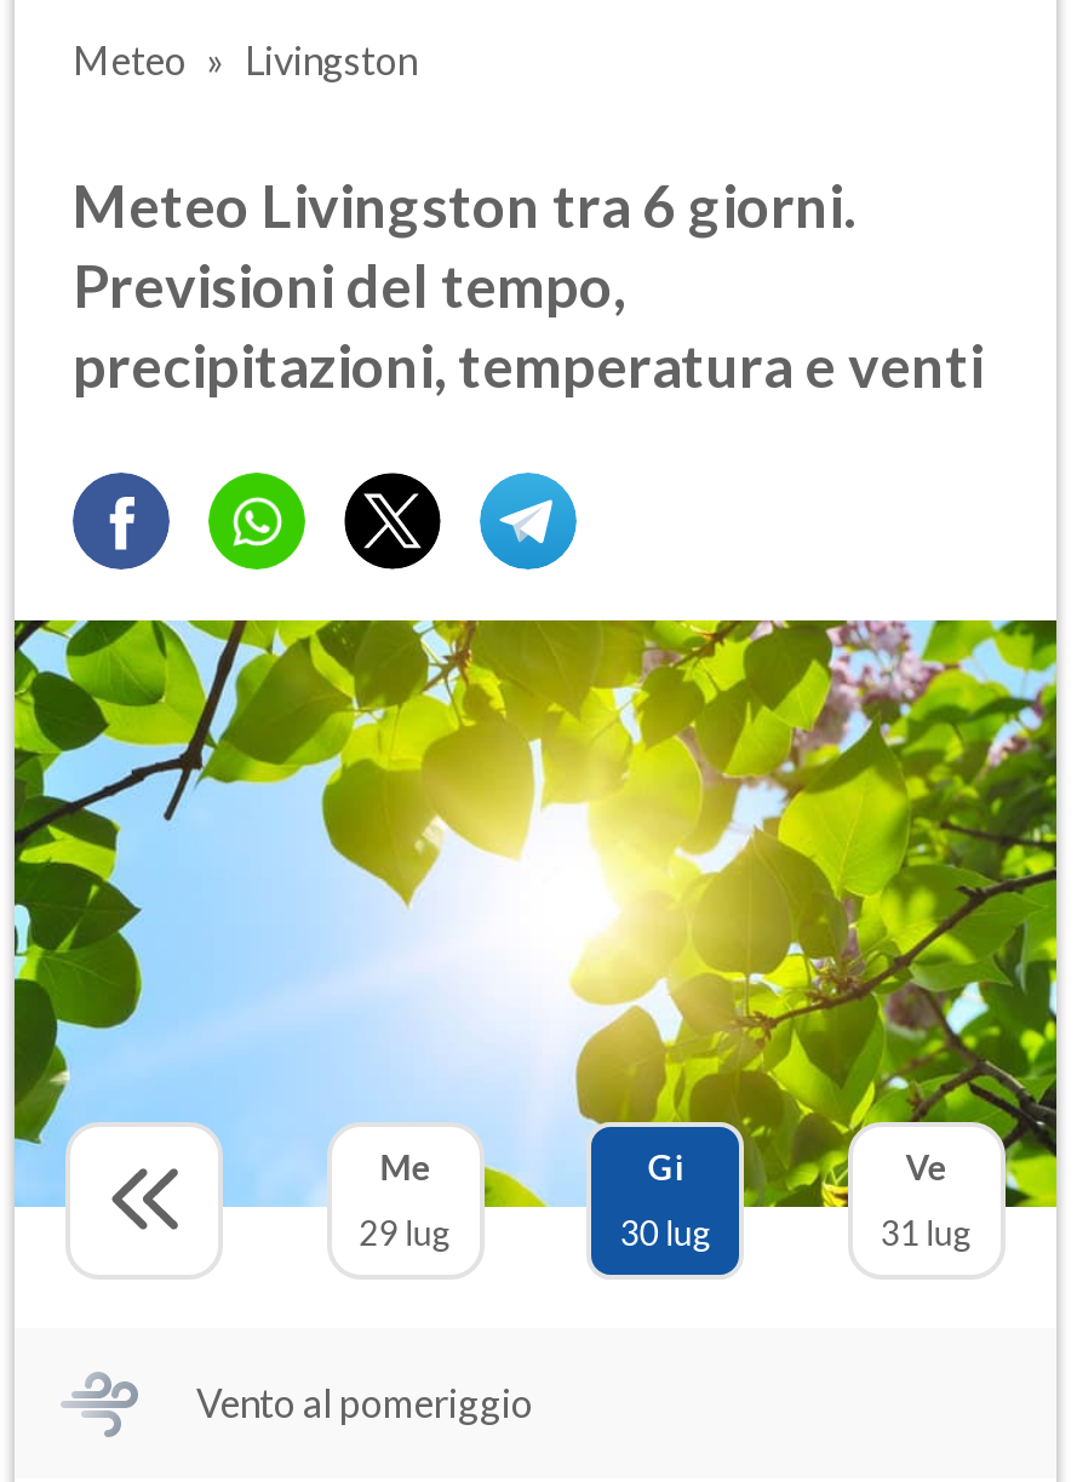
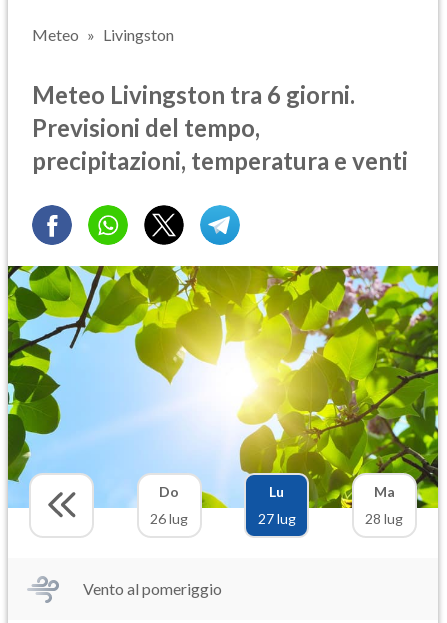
[380,1147,431,1189] Me -> [159,483,179,500] Do
[647,1147,684,1189] Gi -> [269,483,284,500] Lu
[906,1147,947,1189] Ve -> [374,483,395,500] Ma
[359,1213,451,1254] 29 lug -> [150,510,188,527] 26 lug
[620,1213,712,1254] 30 lug -> [258,510,296,527] 27 lug
[880,1213,972,1254] 31 lug -> [365,510,403,527] 28 lug

